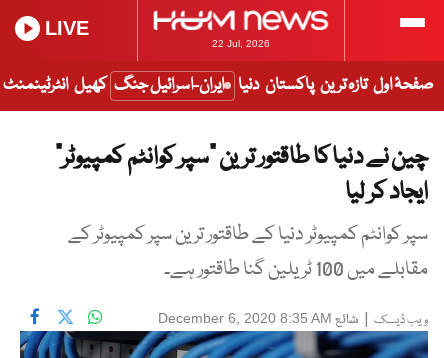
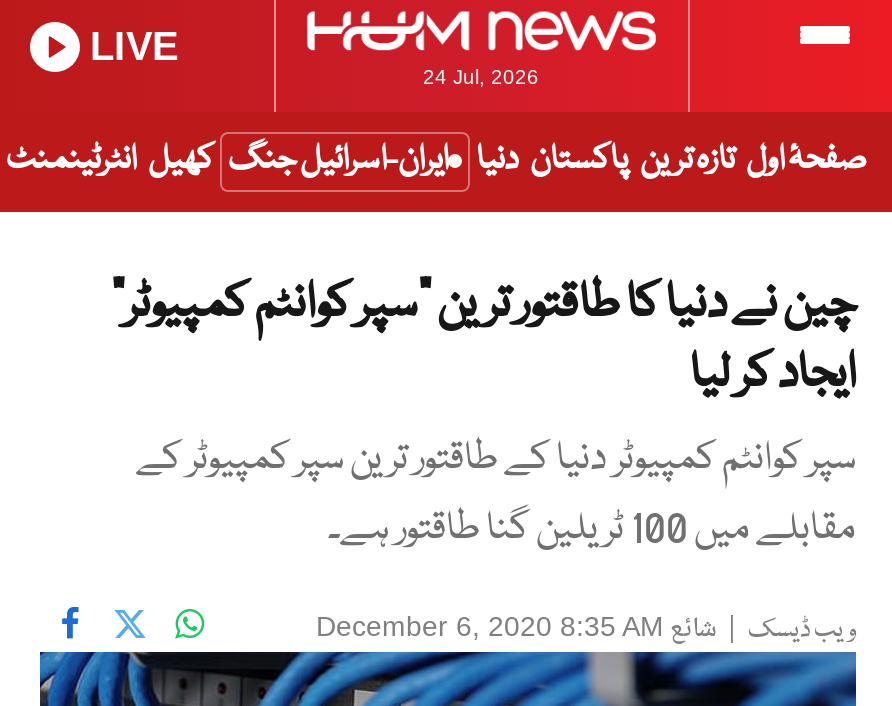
[211,38,269,49] 22 Jul, 2026 -> [423,66,539,88] 24 Jul, 2026

